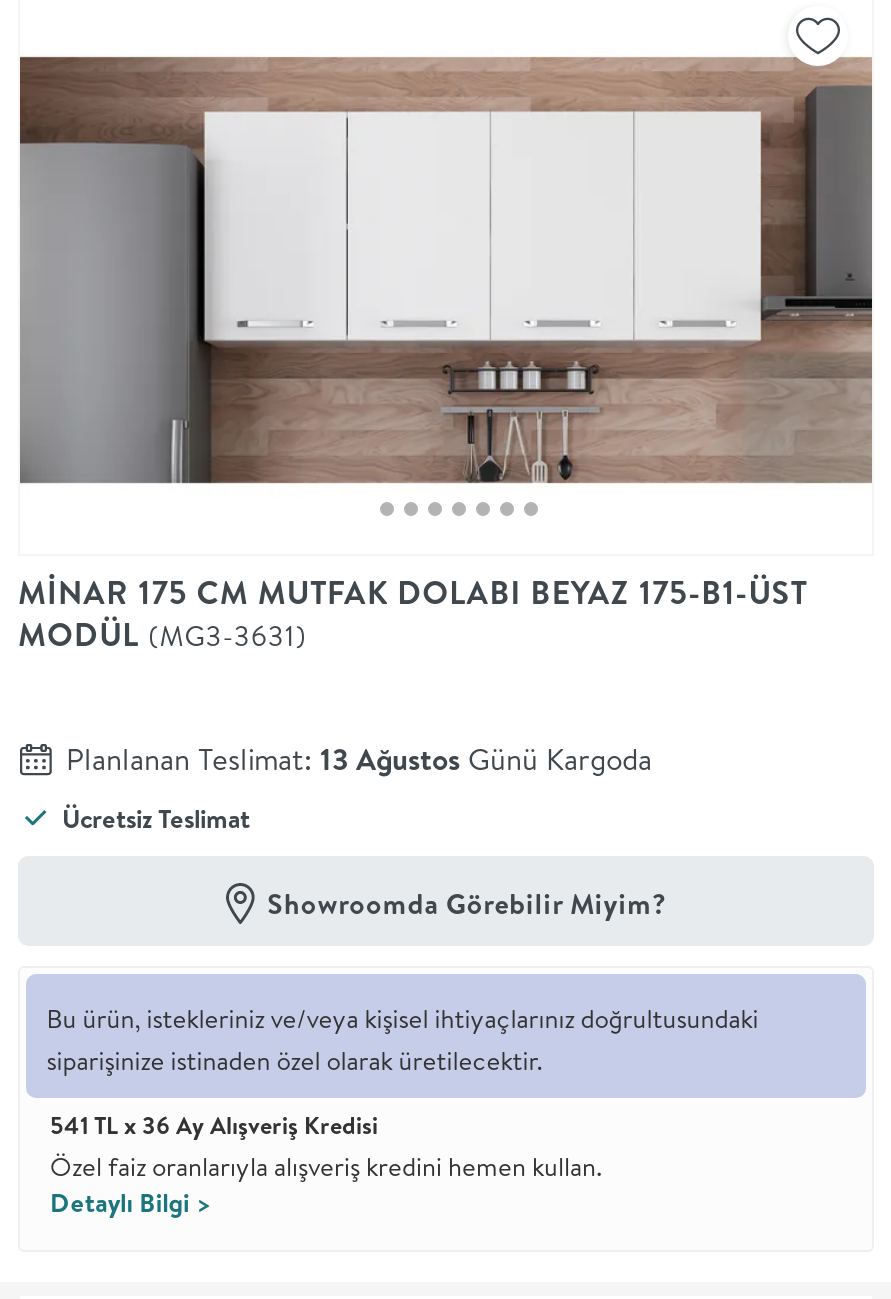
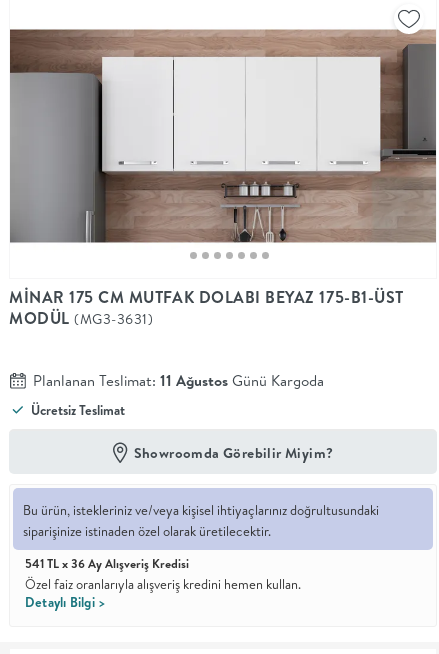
[66,738,652,780] Planlanan Teslimat: 13 Ağustos Günü Kargoda -> [33,370,324,391] Planlanan Teslimat: 11 Ağustos Günü Kargoda

